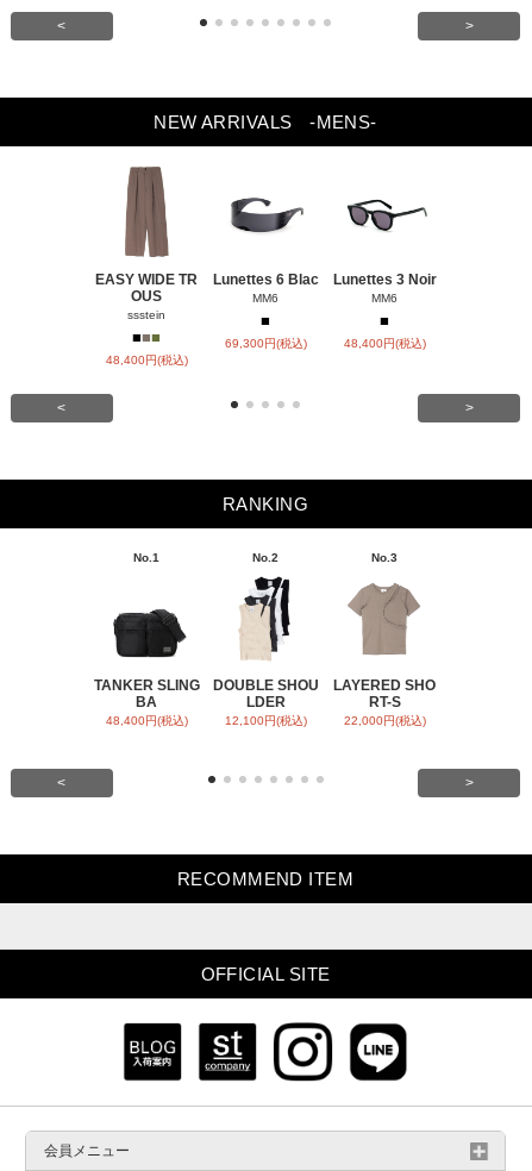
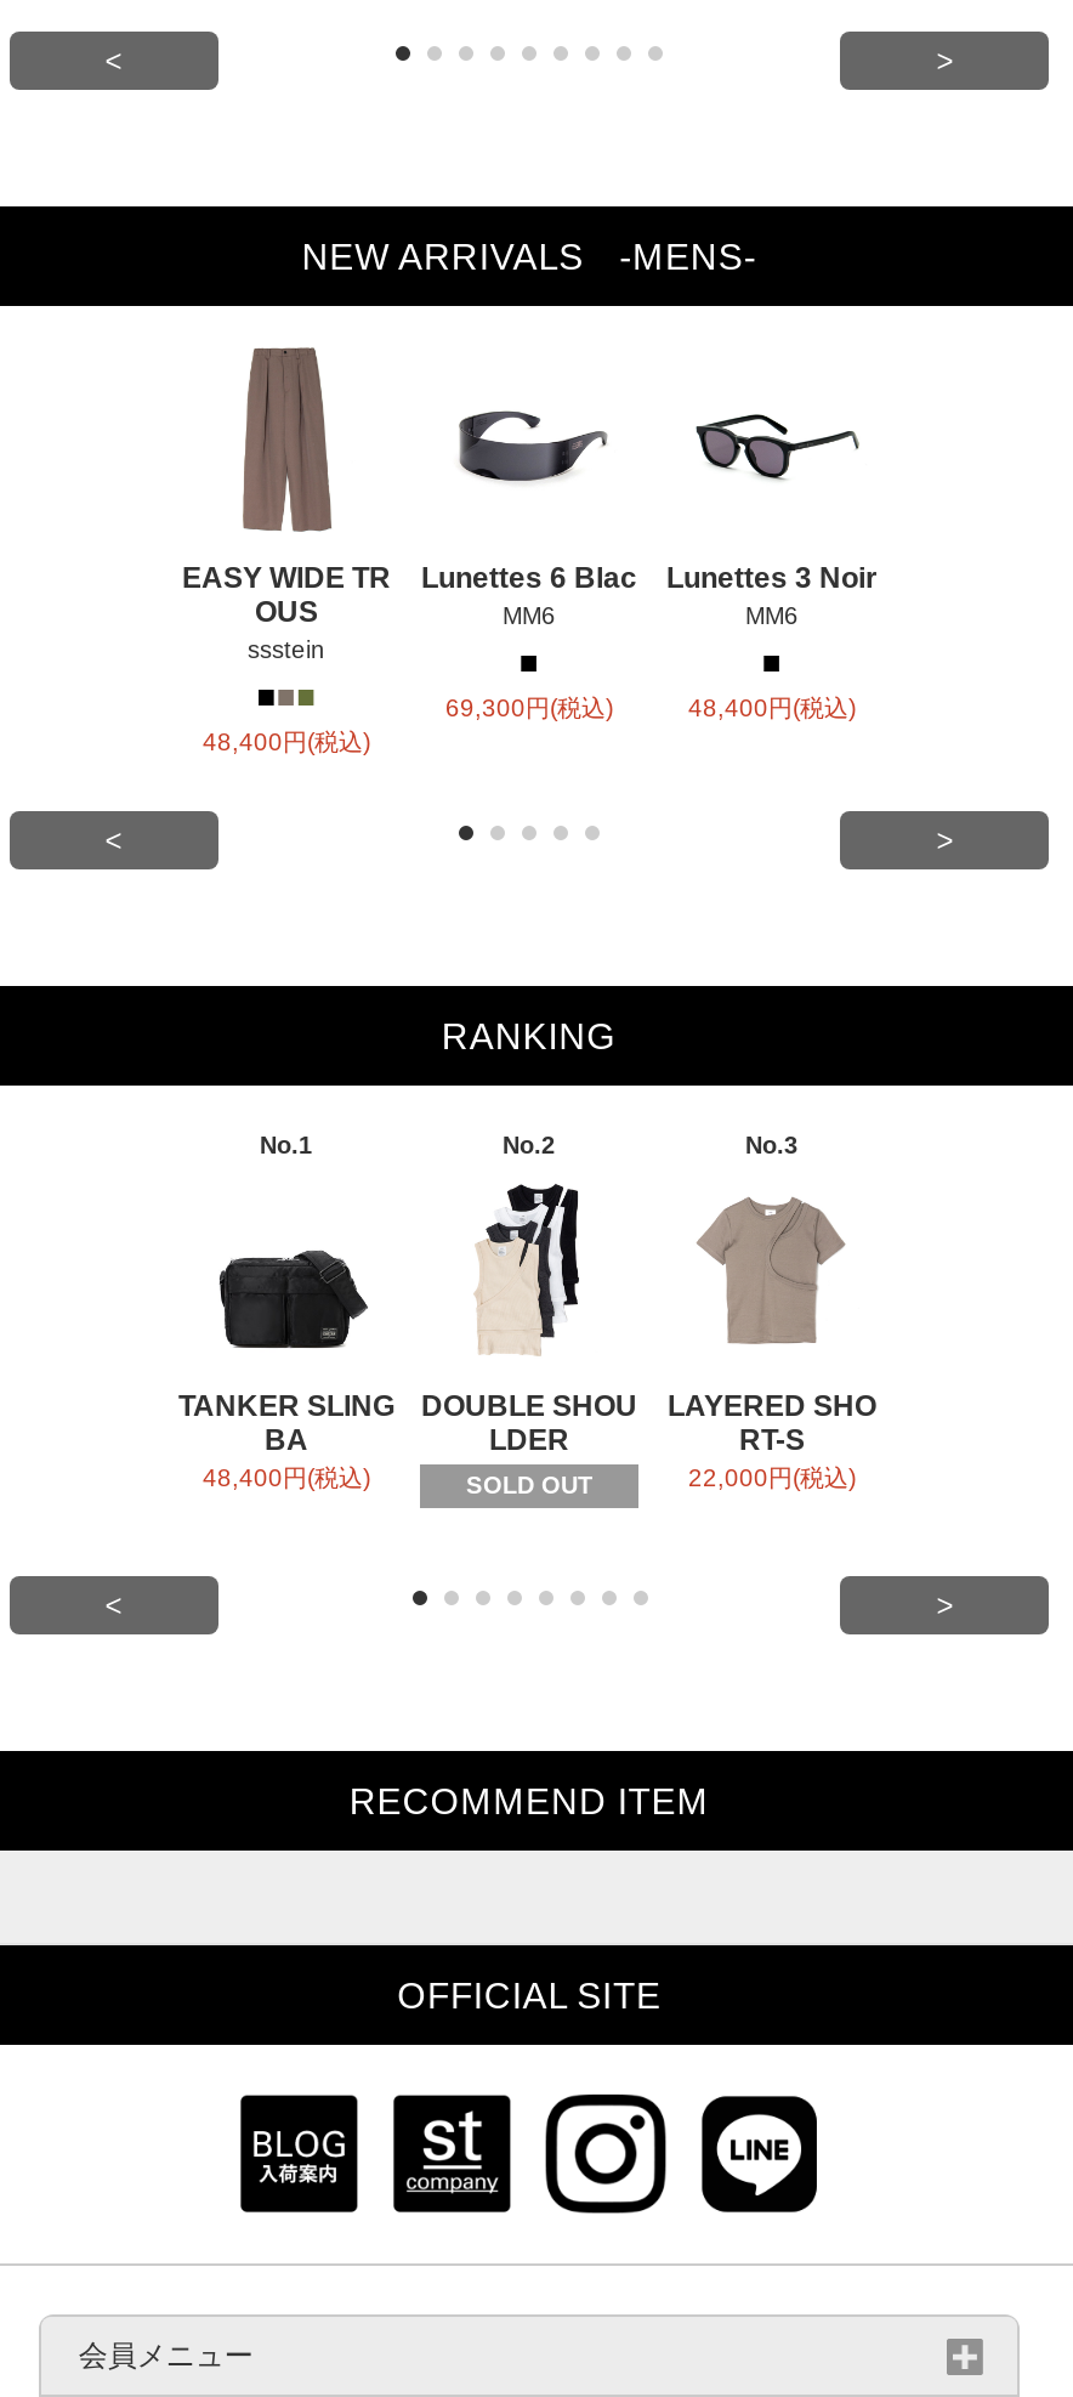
[224,714,306,727] 12,100円(税込) -> [466,1471,592,1498] SOLD OUT

